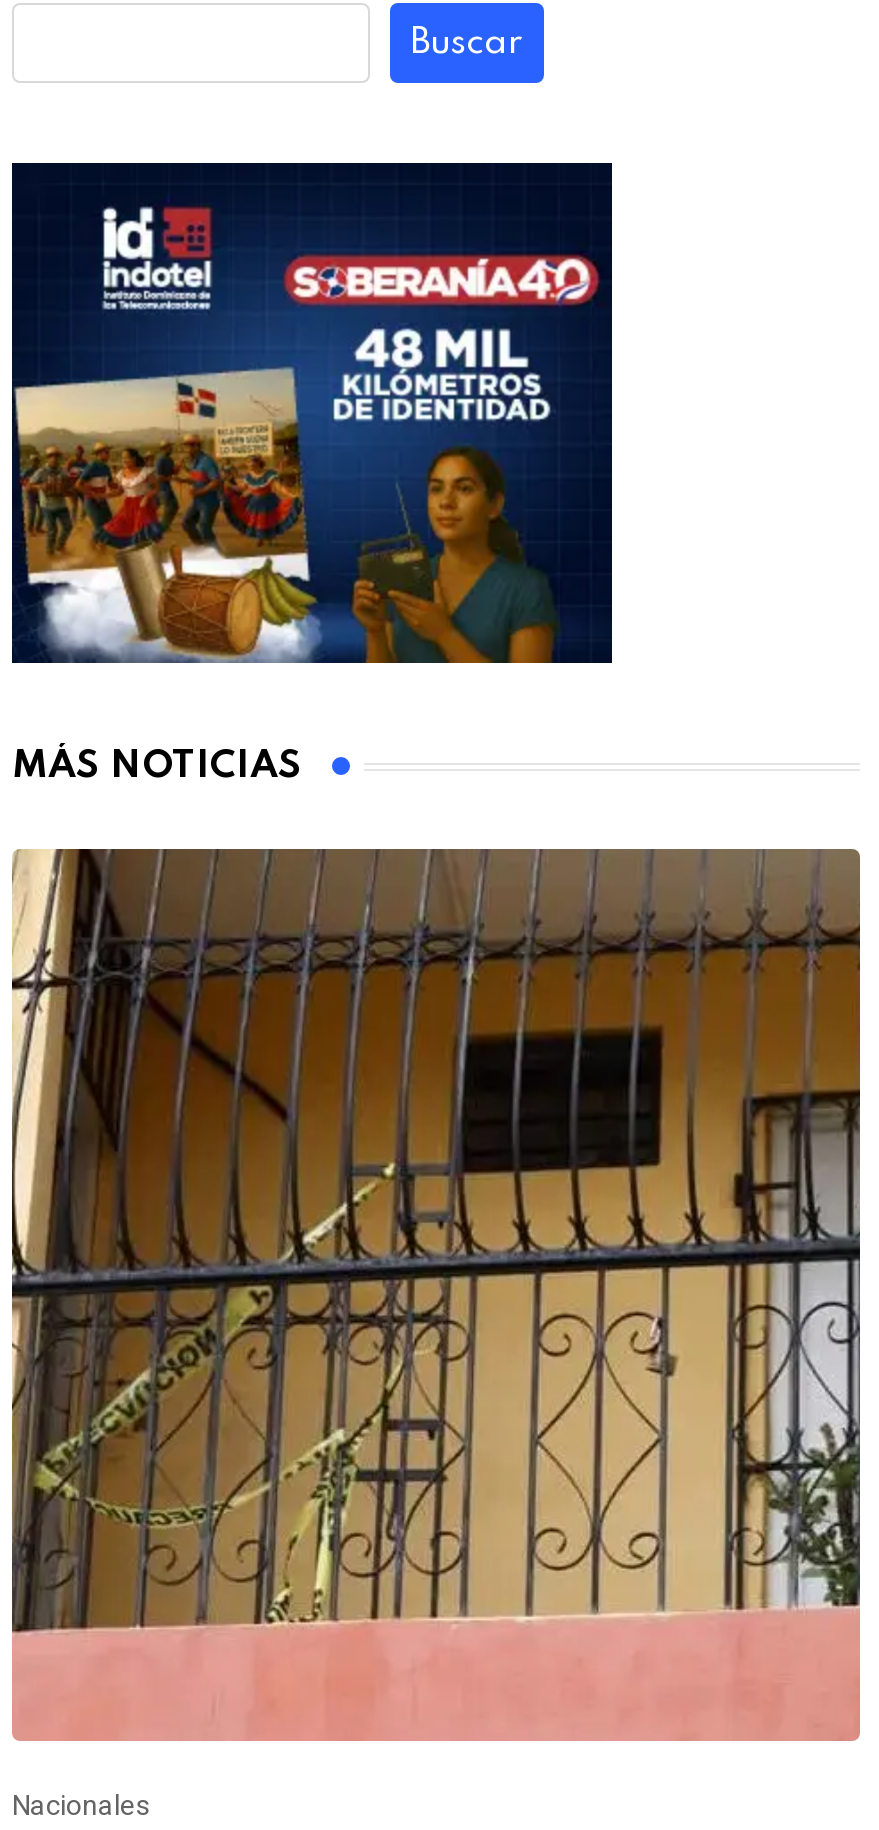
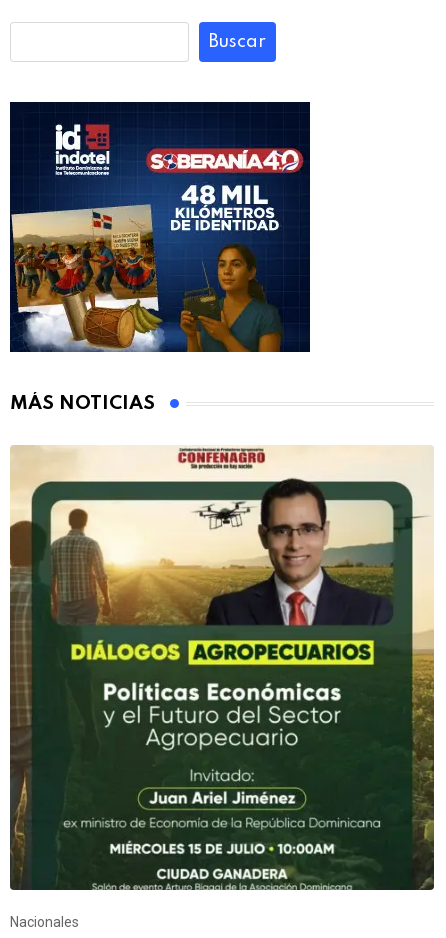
[10,847,862,1741] [image] -> [9,445,435,891] [image]

